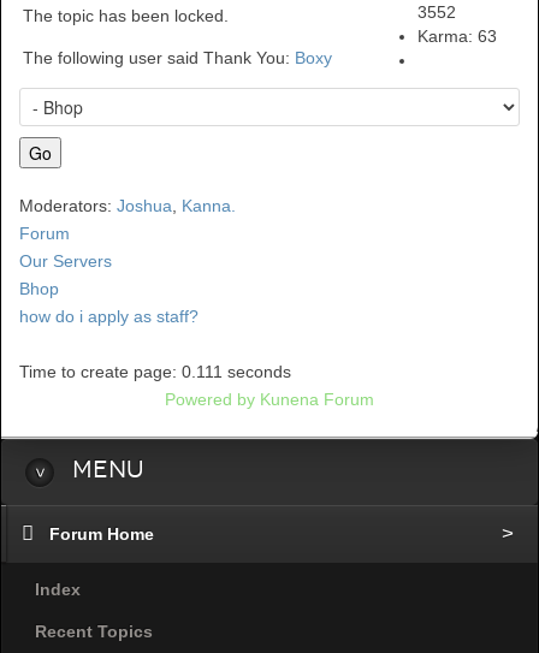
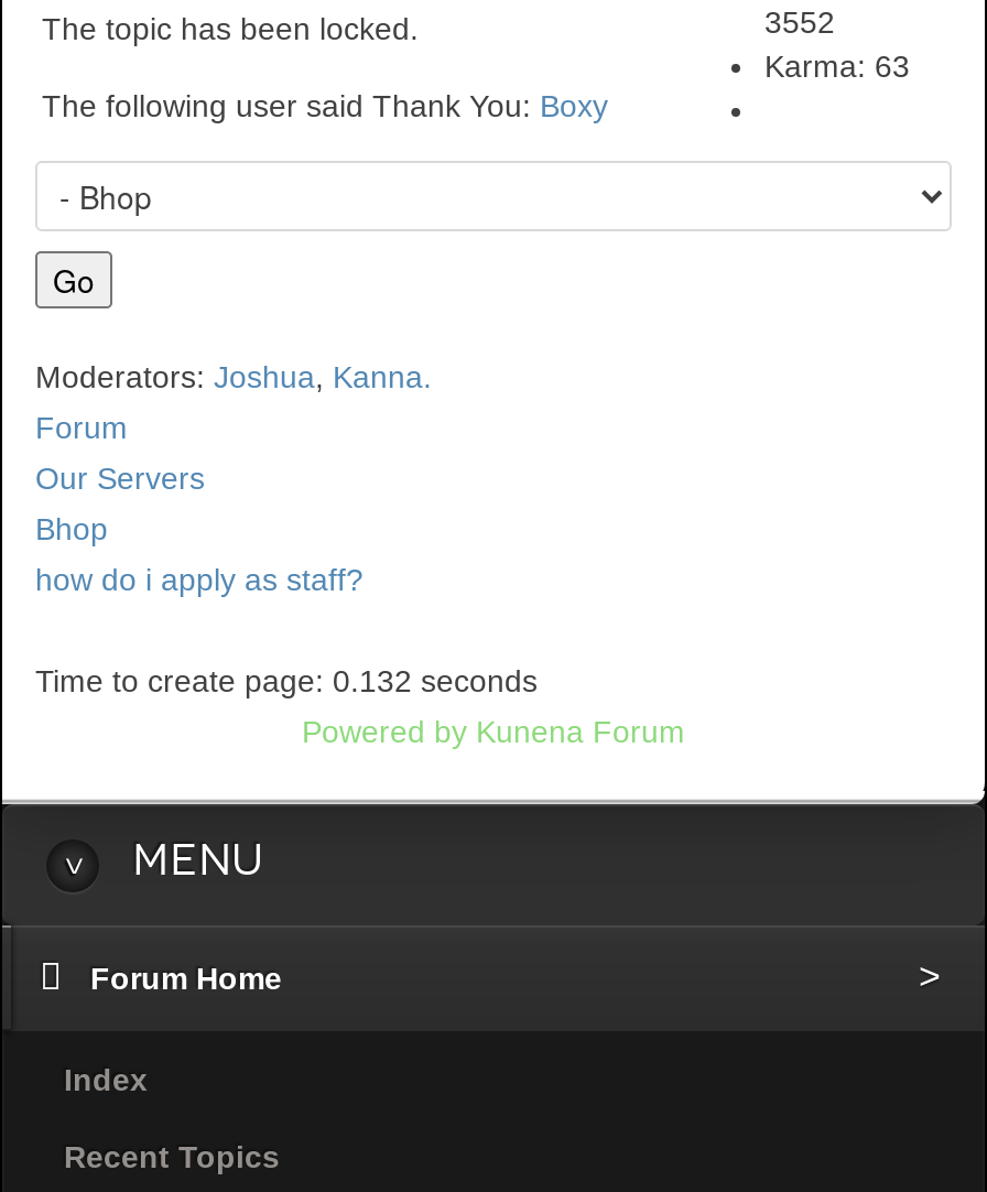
[19,362,291,381] Time to create page: 0.111 seconds -> [35,663,538,698] Time to create page: 0.132 seconds

